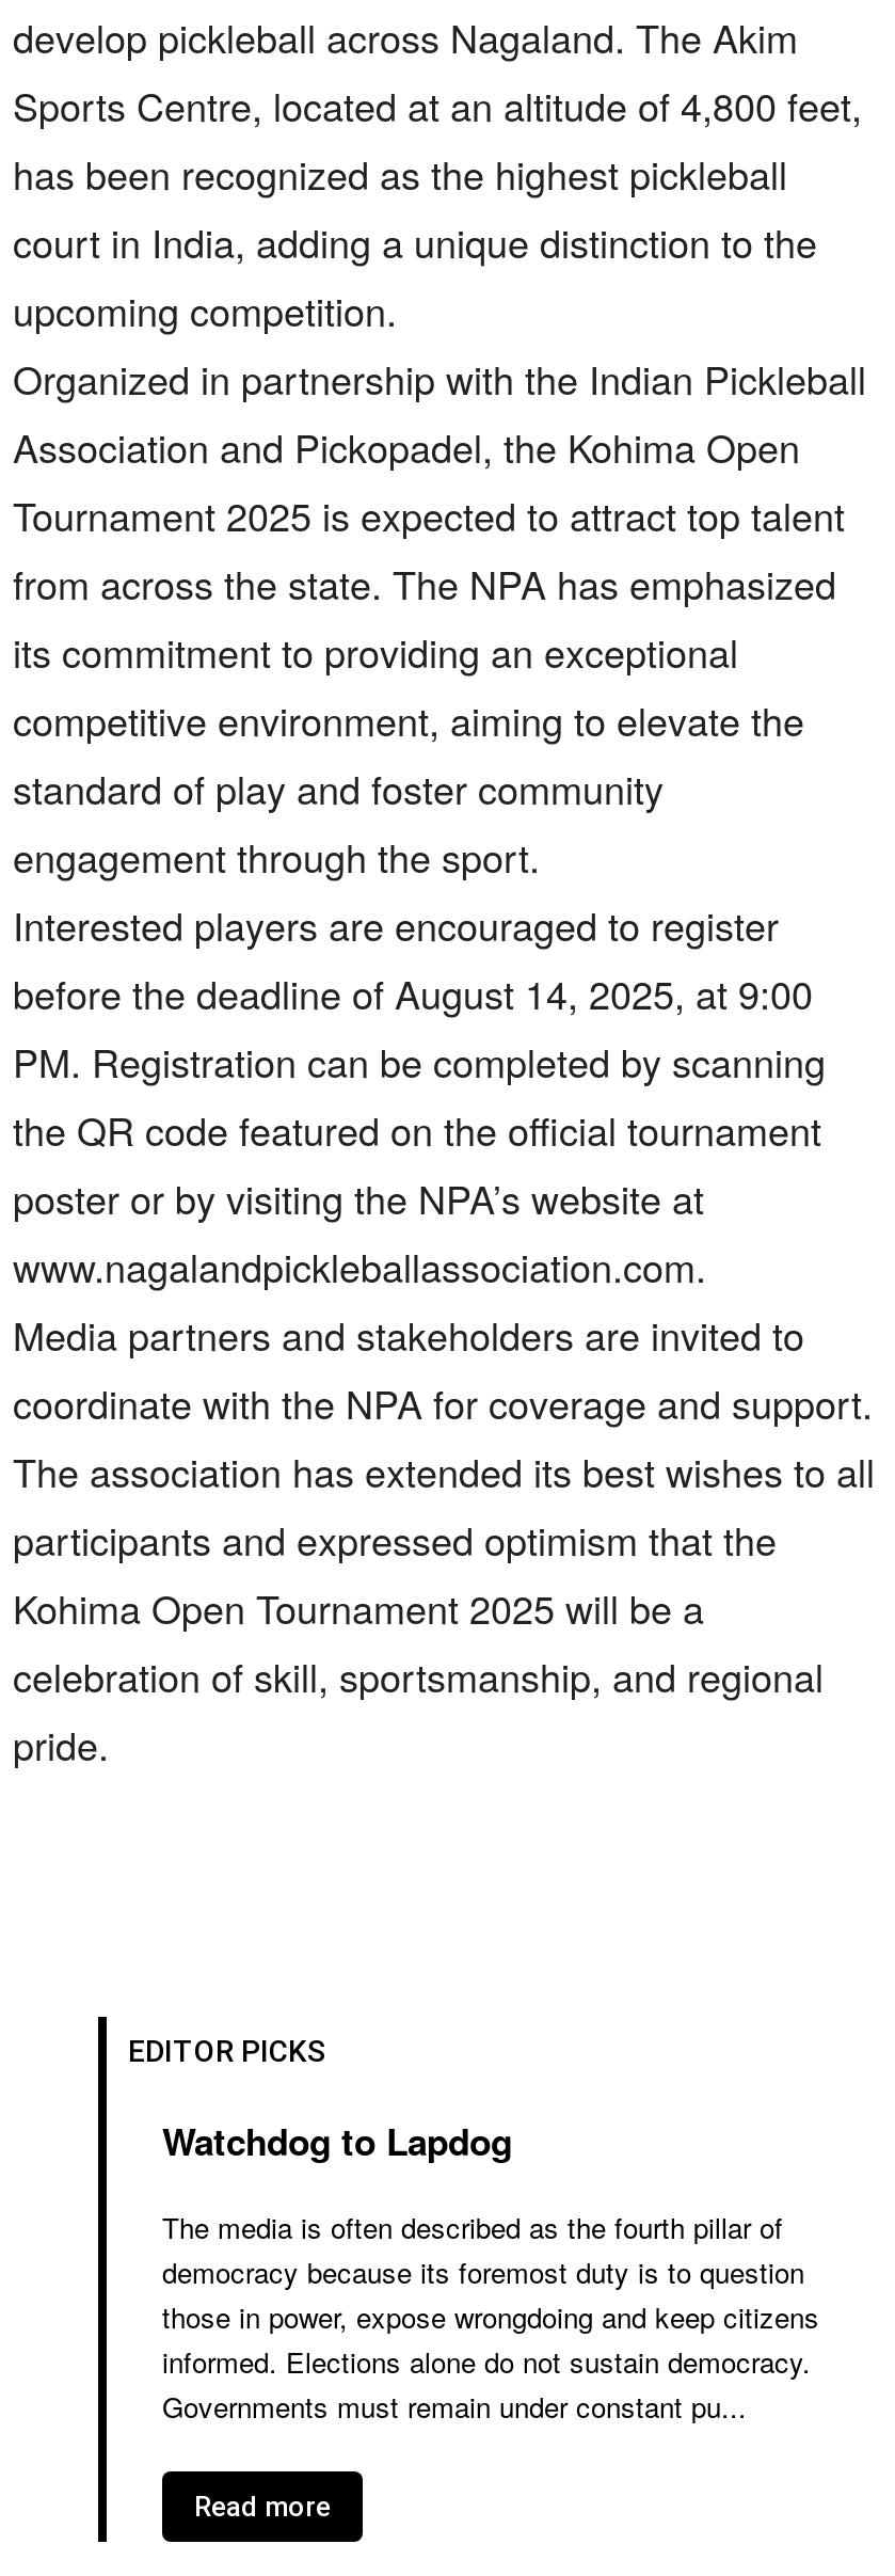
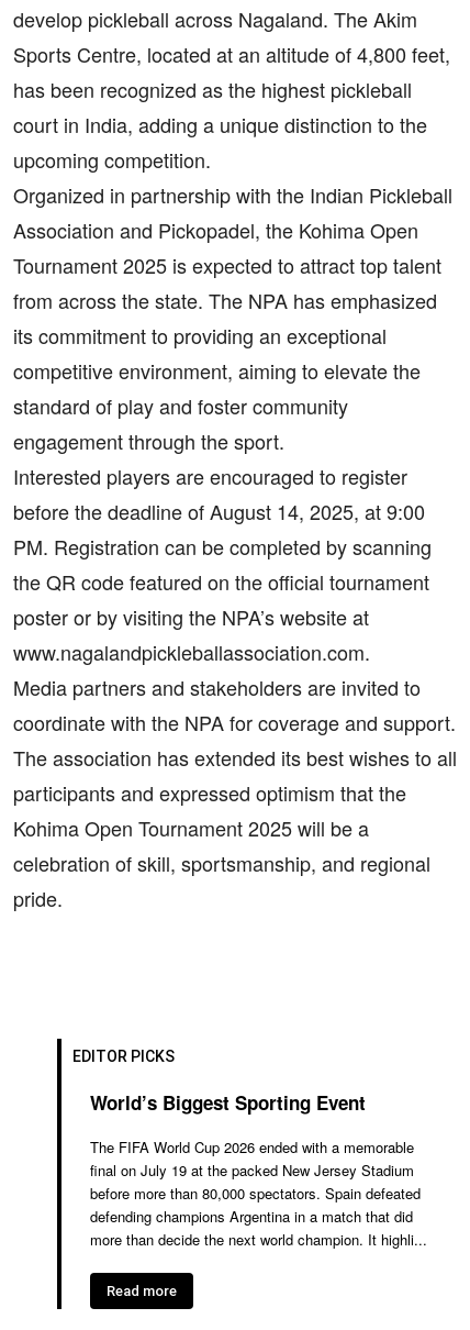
[162,2116,512,2167] Watchdog to Lapdog -> [90,1090,366,1116] World’s Biggest Sporting Event
[162,2208,819,2427] The media is often described as the fourth pillar of | democracy because its foremost duty is to question | those in power, expose wrongdoing and keep citizens | informed. Elections alone do not sustain democracy. | Governments must remain under constant pu... -> [90,1137,427,1250] The FIFA World Cup 2026 ended with a memorable | final on July 19 at the packed New Jersey Stadium | before more than 80,000 spectators. Spain defeated | defending champions Argentina in a match that did | more than decide the next world champion. It highli...

